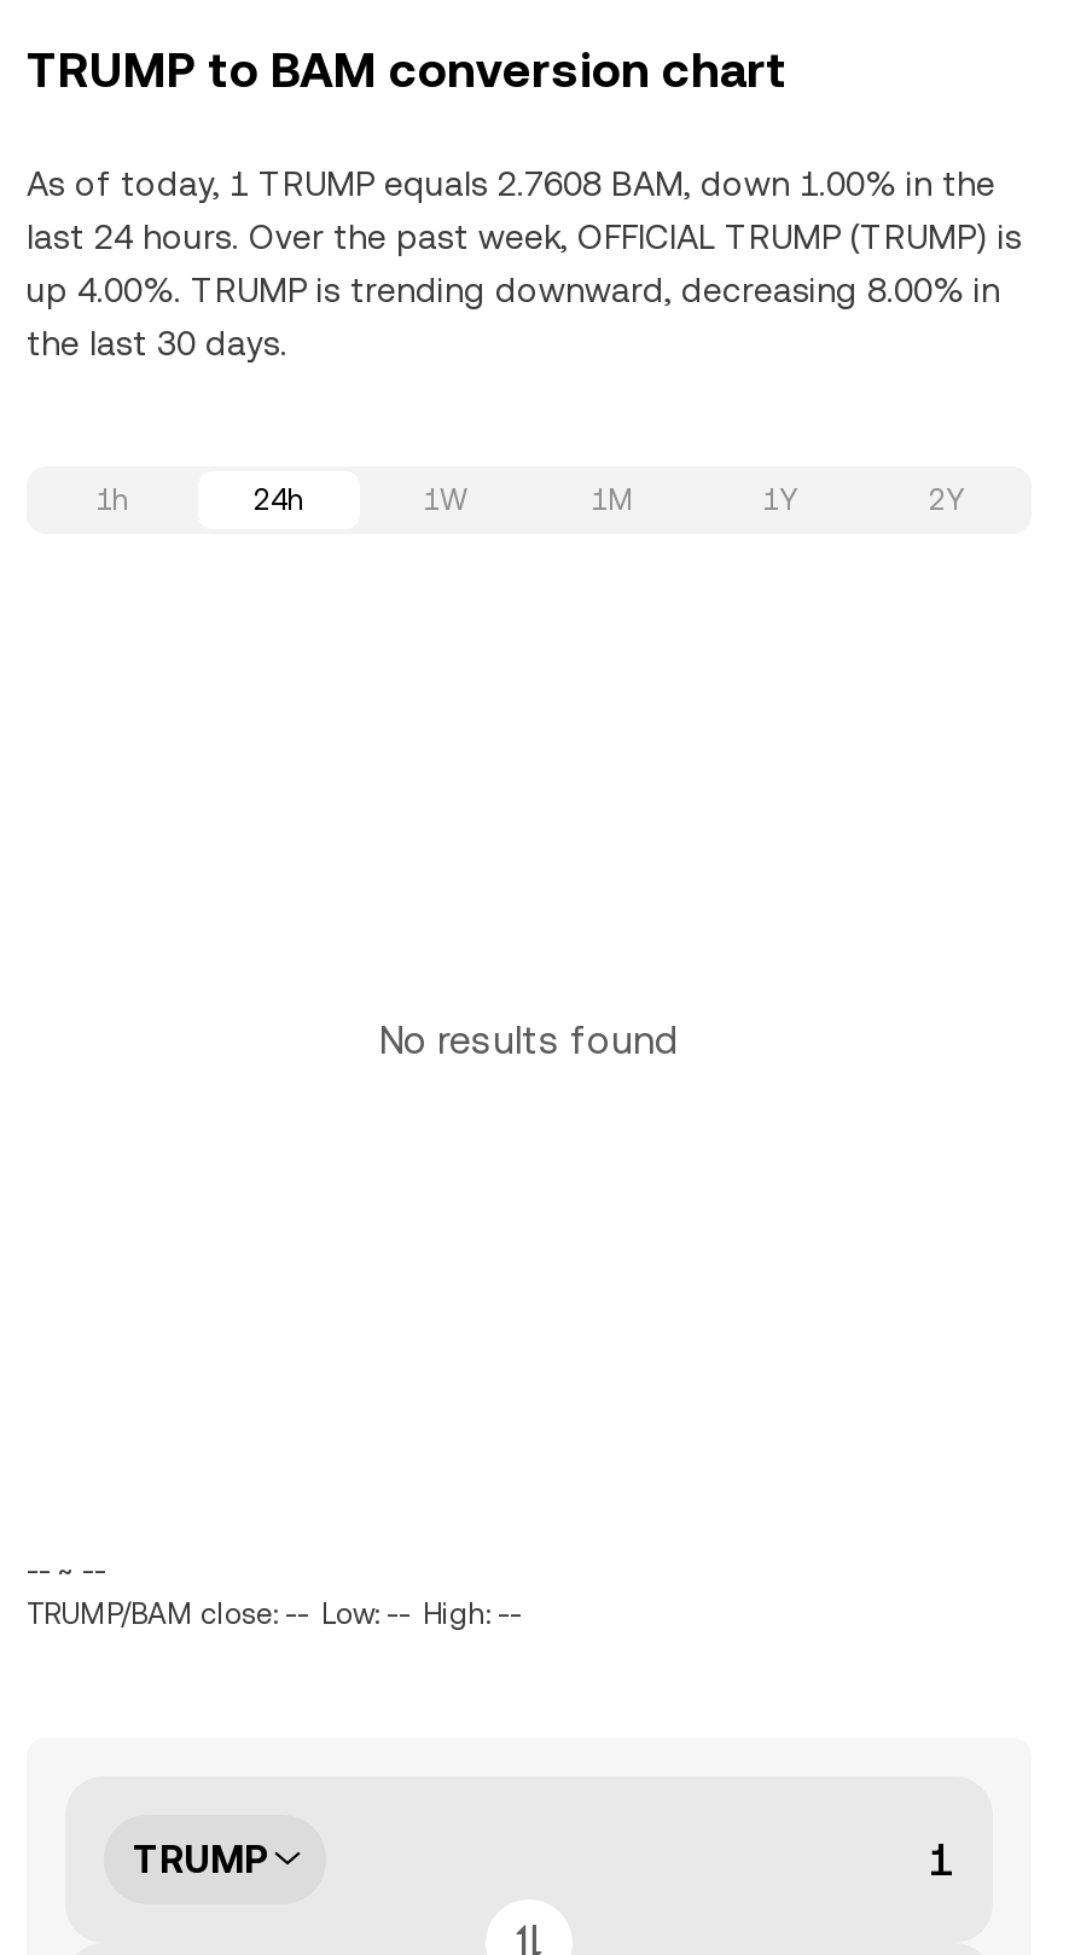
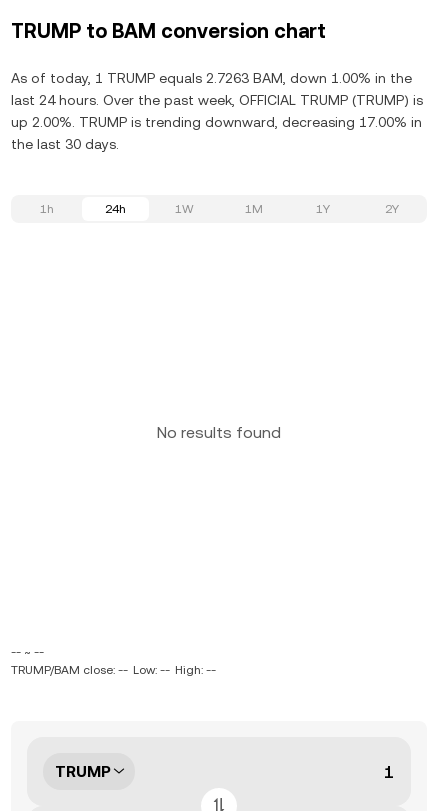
[27,164,995,203] As of today, 1 TRUMP equals 2.7608 BAM, down 1.00% in the -> [11,70,412,86] As of today, 1 TRUMP equals 2.7263 BAM, down 1.00% in the
[27,271,1000,309] up 4.00%. TRUMP is trending downward, decreasing 8.00% in -> [11,114,422,130] up 2.00%. TRUMP is trending downward, decreasing 17.00% in

